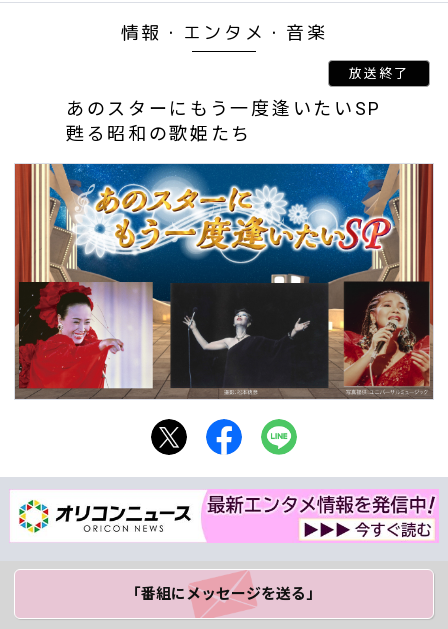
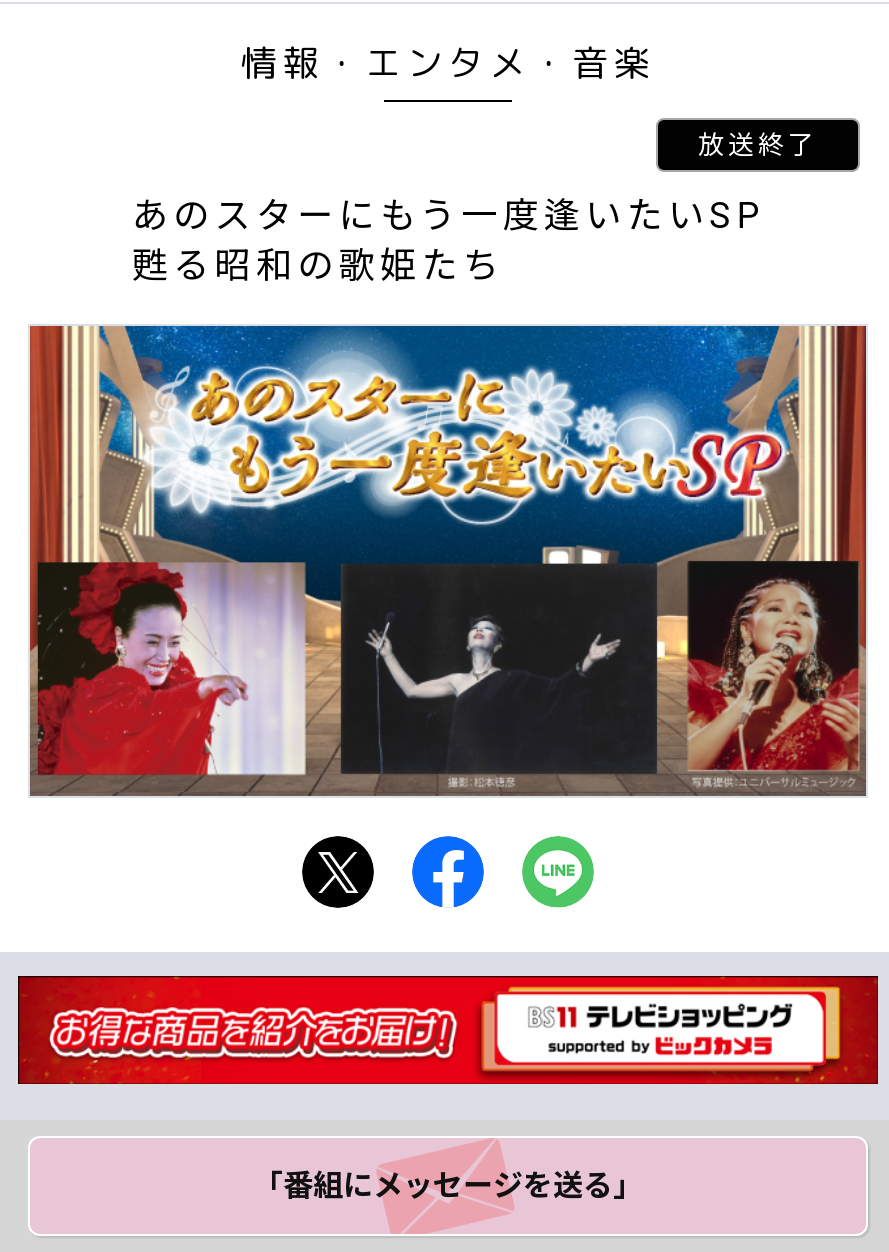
[9,489,439,543] [image] -> [16,974,880,1086] [image]

